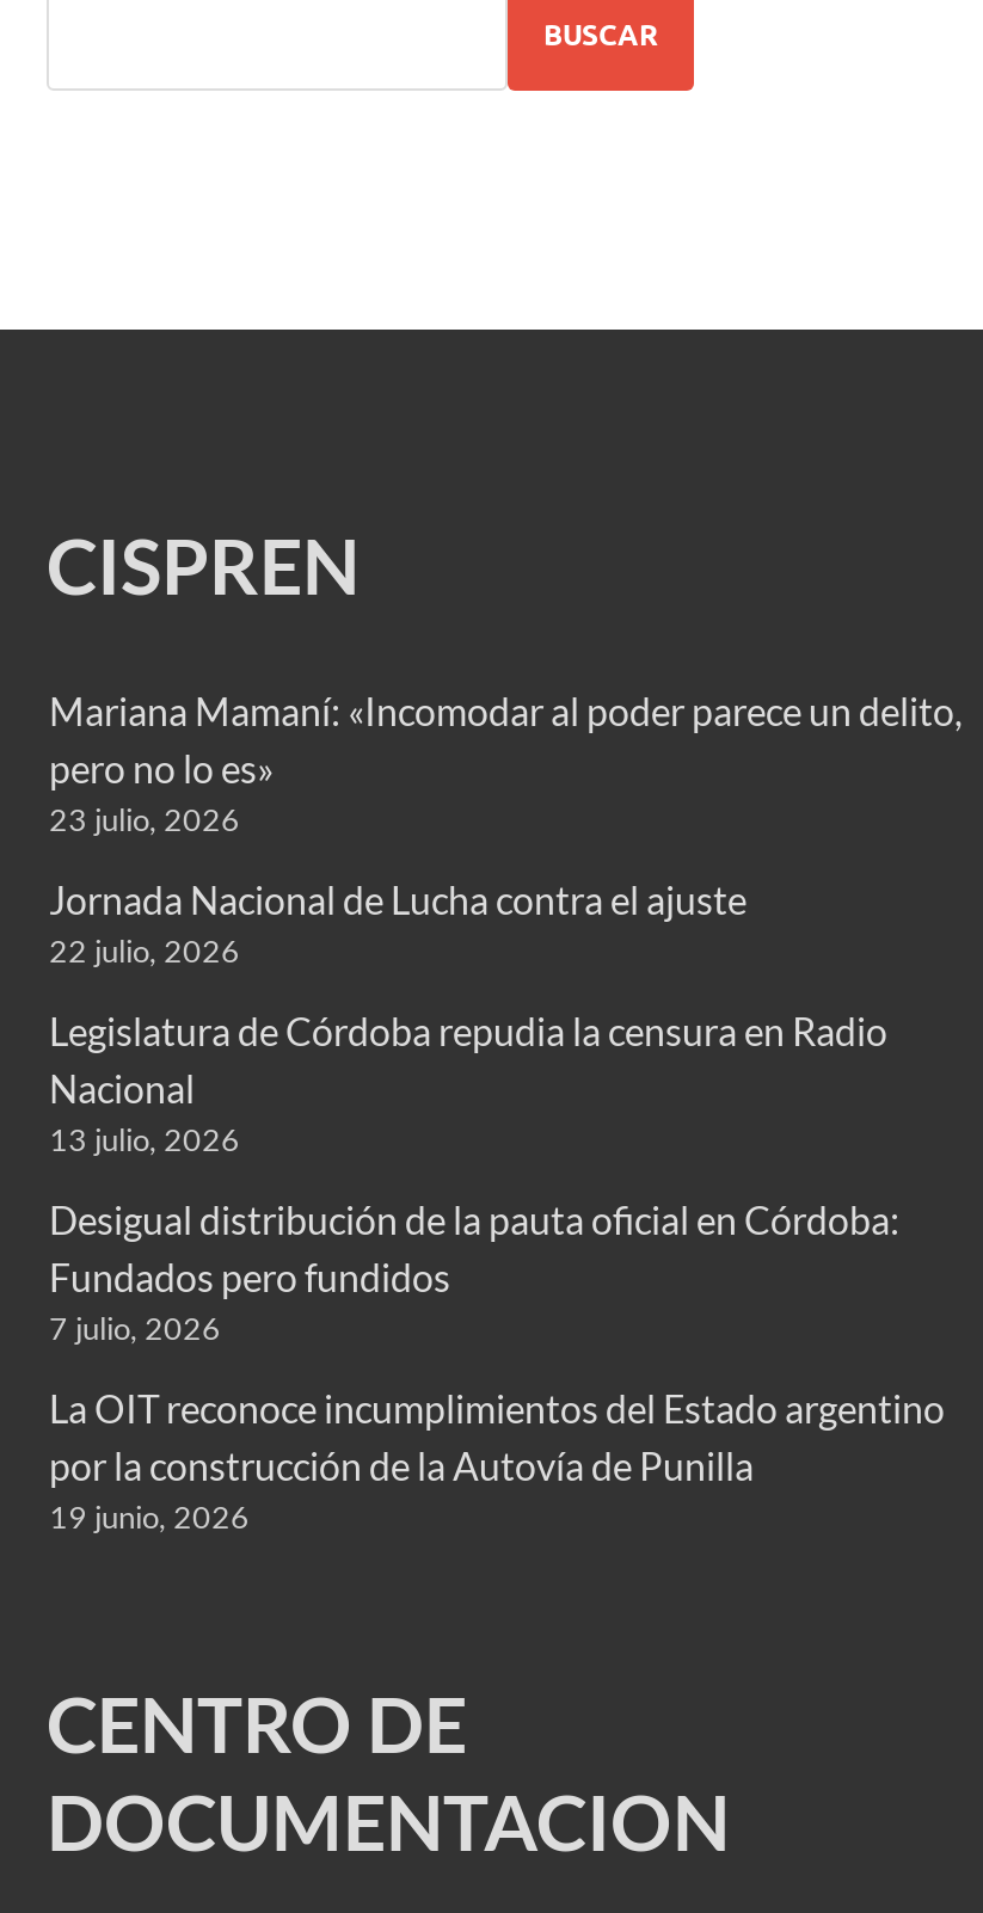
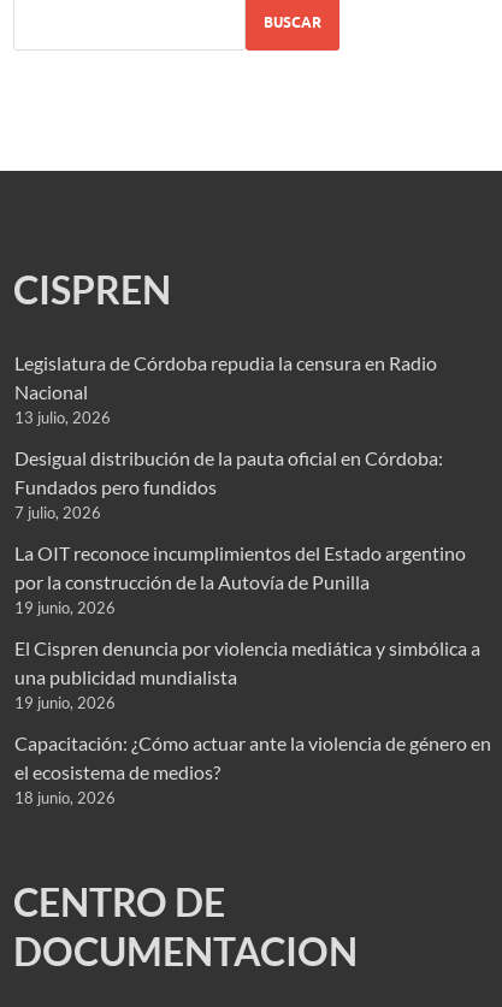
[49,688,962,970] Mariana Mamaní: «Incomodar al poder parece un delito, | pero no lo es» | 23 julio, 2026 | Jornada Nacional de Lucha contra el ajuste | 22 julio, 2026 -> none
moved [49,1008,945,1536] -> [14,351,466,617]: Legislatura de Córdoba repudia la censura en Radio | Nacional | 13 julio, 2026 | ... | por la construcción de la Autovía de Punilla | 19 junio, 2026
none -> [14,637,491,807] El Cispren denuncia por violencia mediática y simbólica a | una publicidad mundialista | 19 junio, 2026 | Capacitación: ¿Cómo actuar ante la violencia de género en | el ecosistema de medios? | 18 junio, 2026

